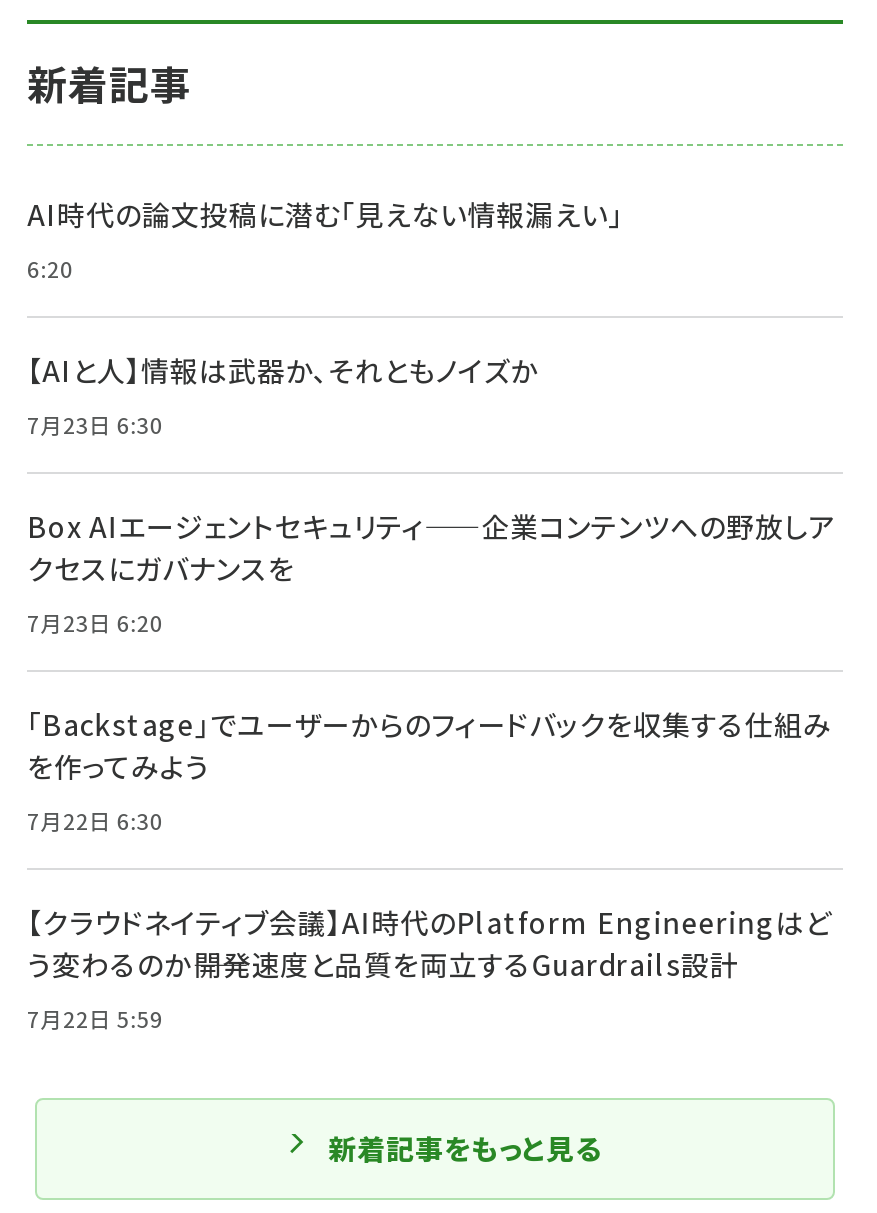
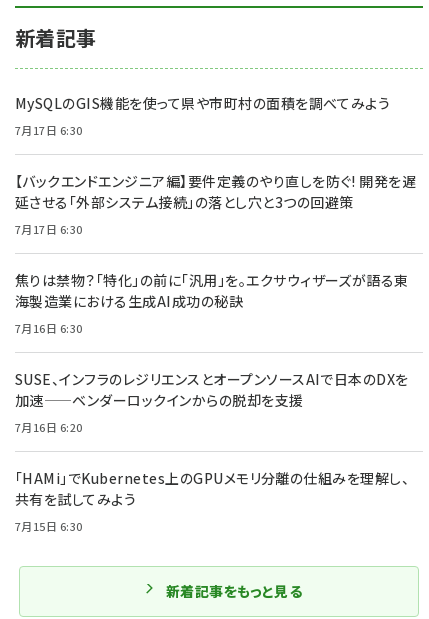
[27,193,623,283] AI時代の論文投稿に潜む「見えない情報漏えい」 | 6:20 -> [15,92,390,137] MySQLのGIS機能を使って県や市町村の面積を調べてみよう | 7月17日 6:30
[27,349,539,439] 【AIと人】情報は武器か、それともノイズか | 7月23日 6:30 -> [15,170,416,236] 【バックエンドエンジニア編】要件定義のやり直しを防ぐ! 開発を遅 | 延させる「外部システム接続」の落とし穴と3つの回避策 | 7月17日 6:30
[27,505,836,637] Box AIエージェントセキュリティ——企業コンテンツへの野放しア | クセスにガバナンスを | 7月23日 6:20 -> [15,269,409,335] 焦りは禁物？「特化」の前に「汎用」を。エクサウィザーズが語る東 | 海製造業における生成AI成功の秘訣 | 7月16日 6:30
[27,703,832,835] 「Backstage」でユーザーからのフィードバックを収集する仕組み | を作ってみよう | 7月22日 6:30 -> [15,368,409,434] SUSE、インフラのレジリエンスとオープンソースAIで日本のDXを | 加速——ベンダーロックインからの脱却を支援 | 7月16日 6:20
[27,901,831,1033] 【クラウドネイティブ会議】AI時代のPlatform Engineeringはど | う変わるのか――開発速度と品質を両立するGuardrails設計 | 7月22日 5:59 -> [15,467,409,533] 「HAMi」でKubernetes上のGPUメモリ分離の仕組みを理解し、 | 共有を試してみよう | 7月15日 6:30

